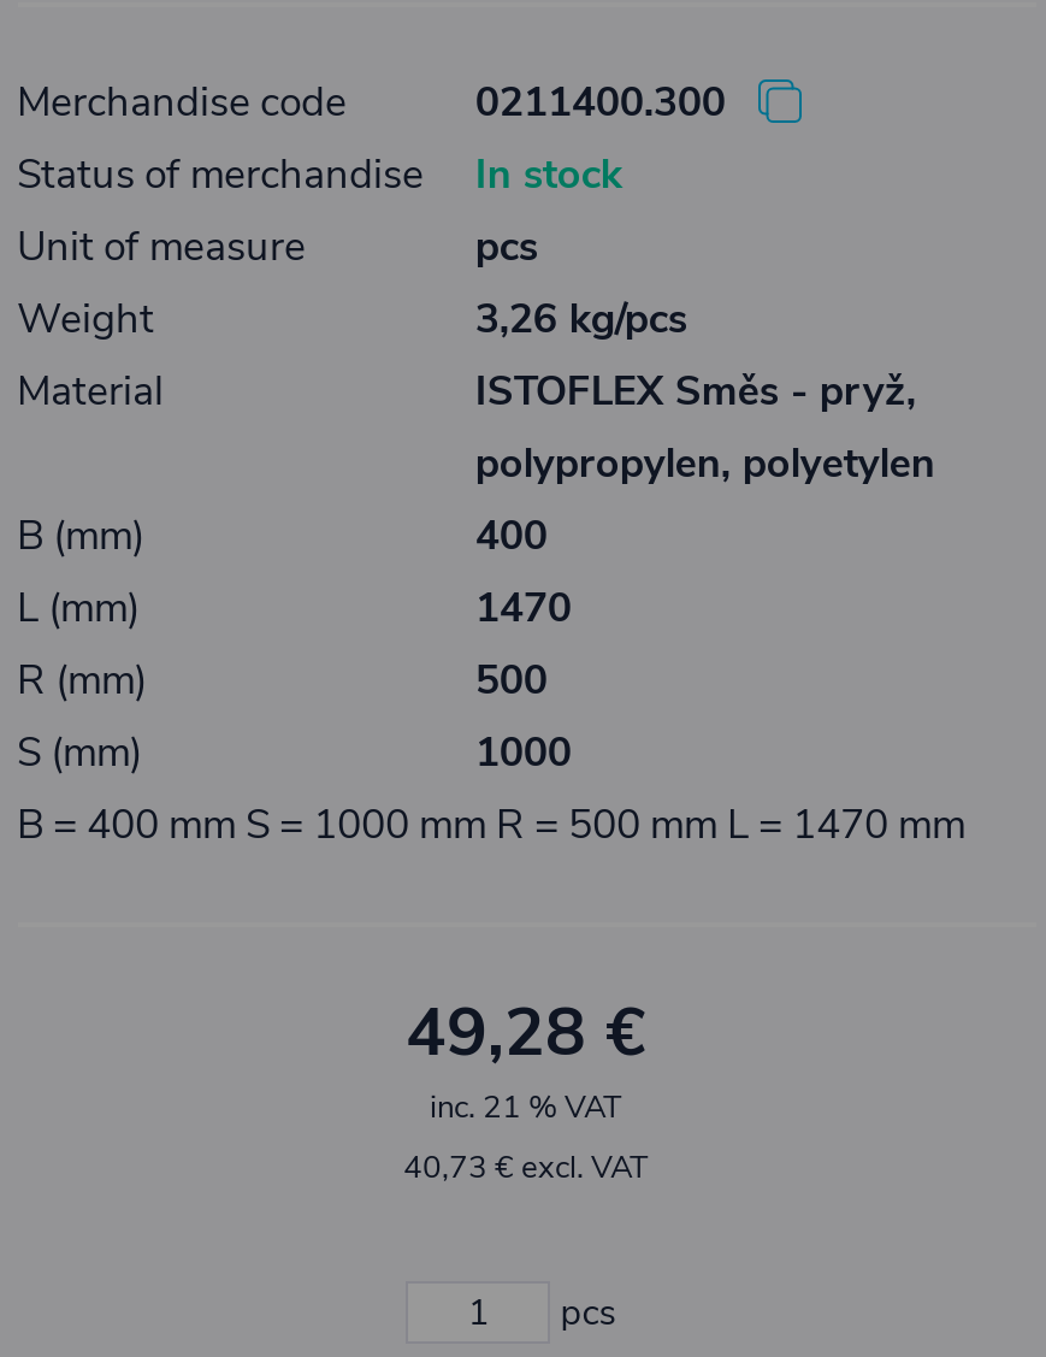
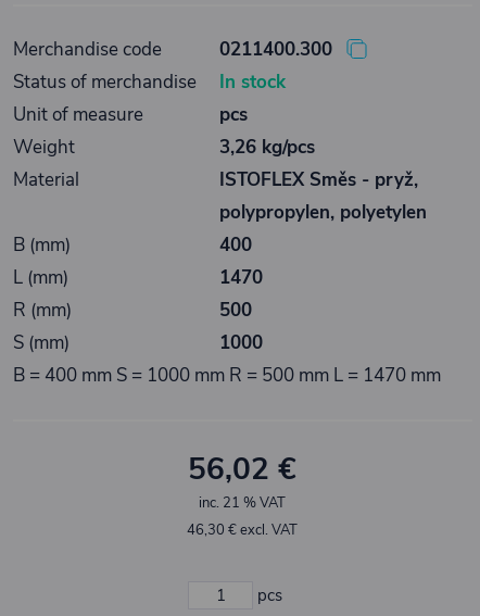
[406,986,646,1078] 49,28 € -> [188,448,296,489] 56,02 €
[403,1145,649,1188] 40,73 € excl. VAT -> [187,520,298,539] 46,30 € excl. VAT

